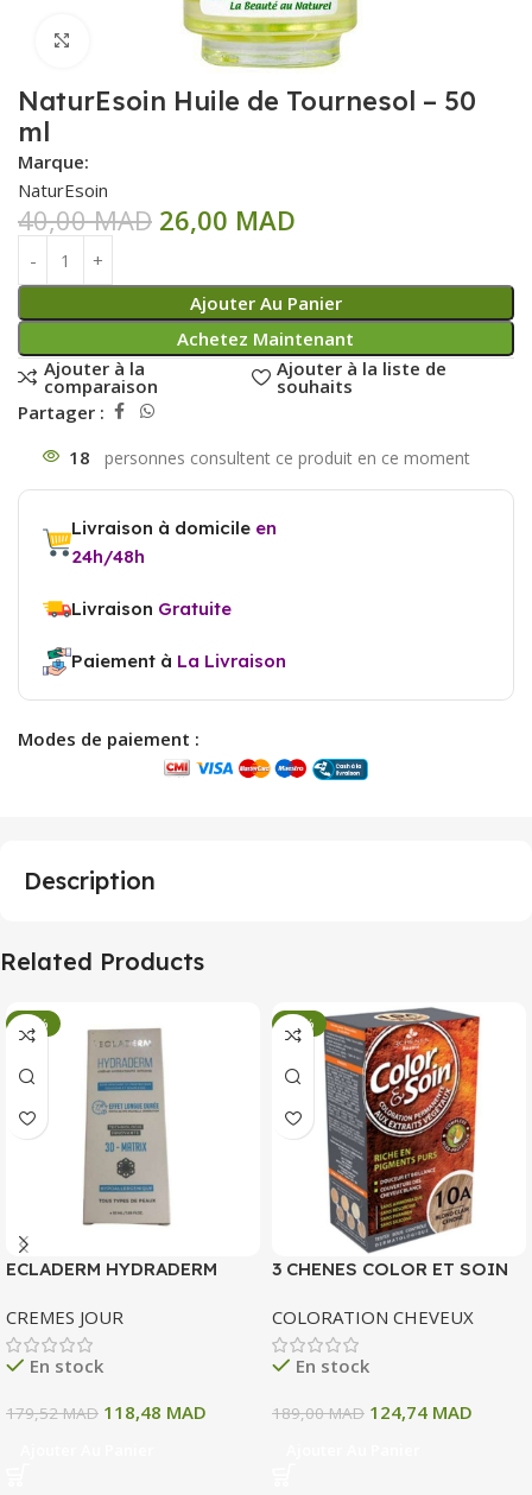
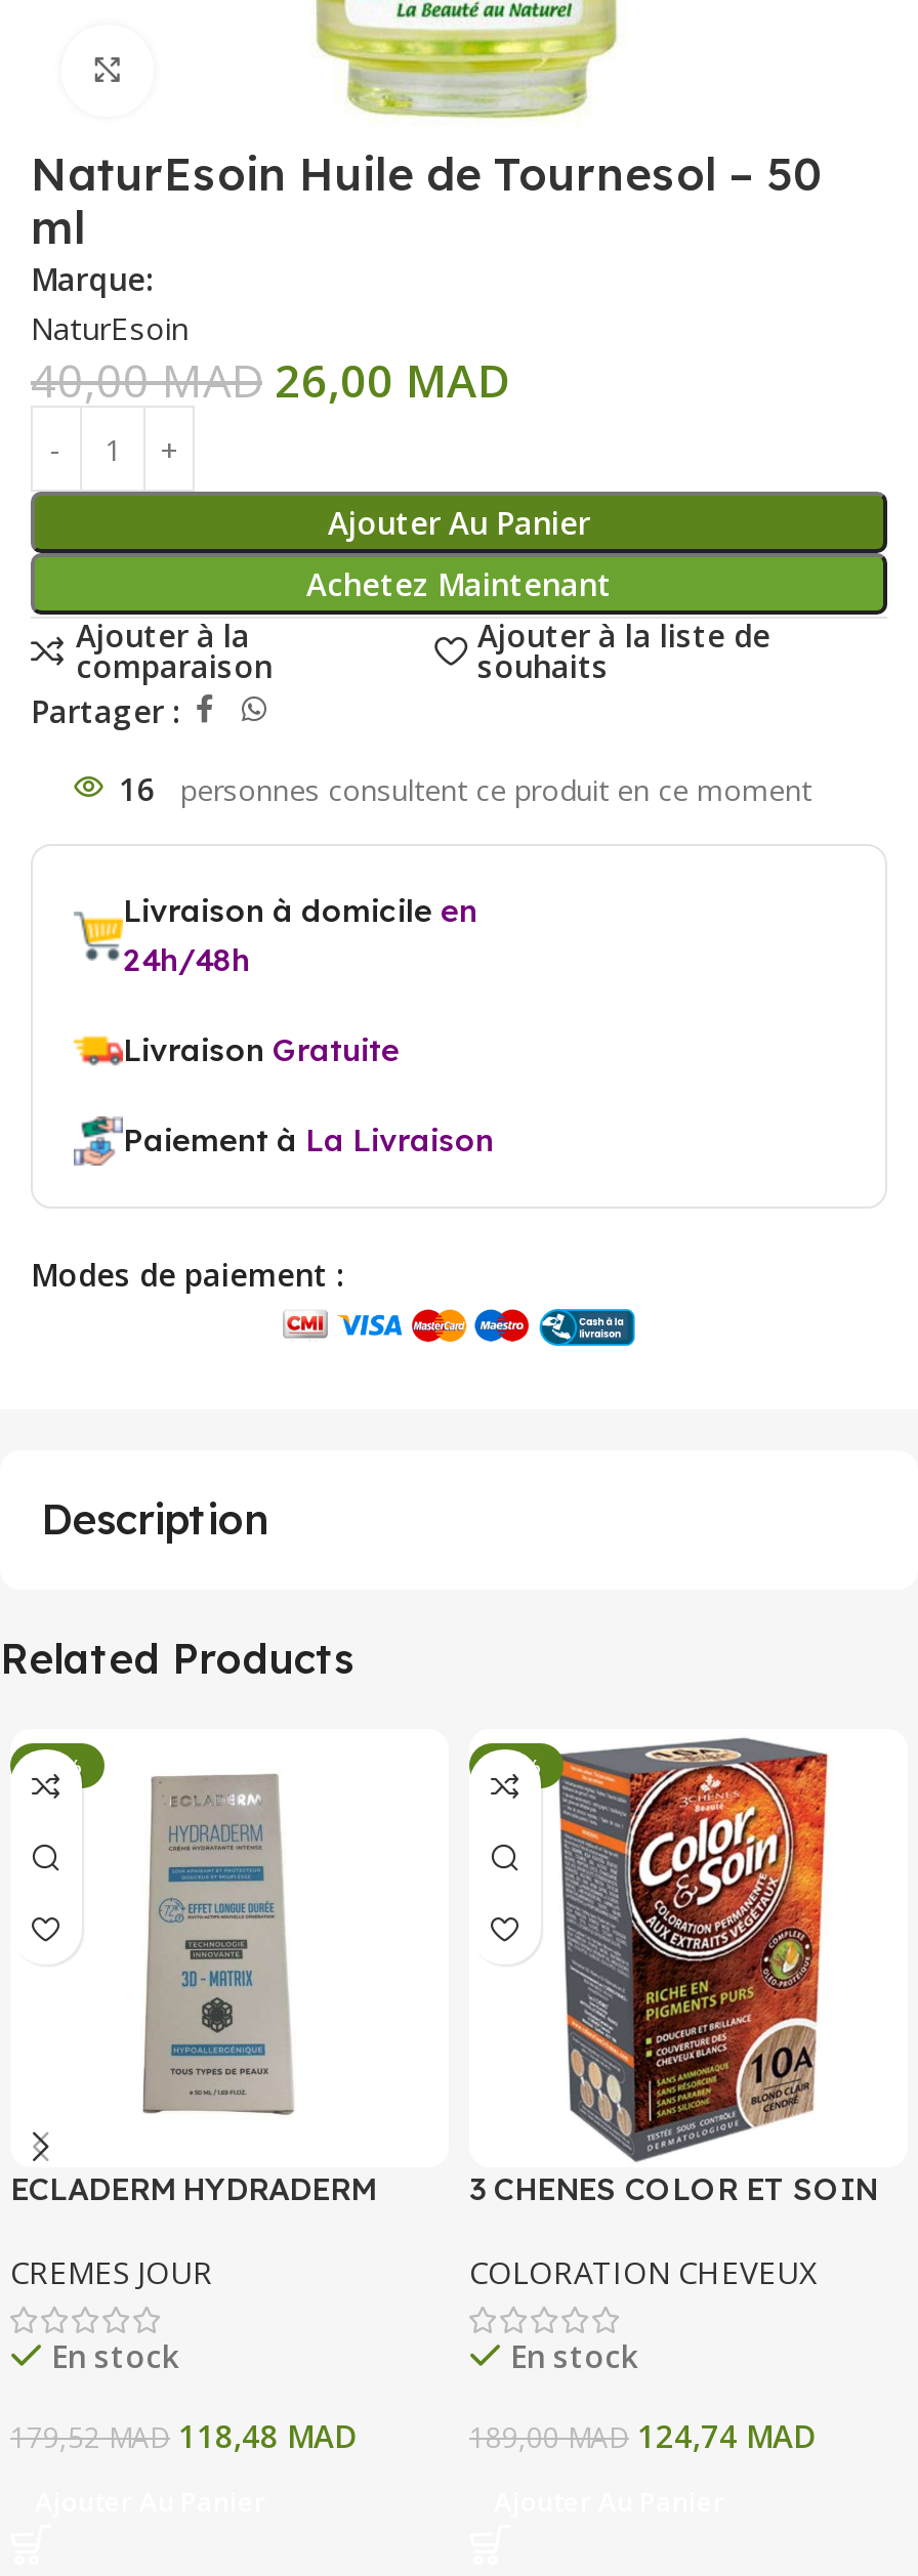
[69,445,90,469] 18 -> [119,768,156,809] 16

